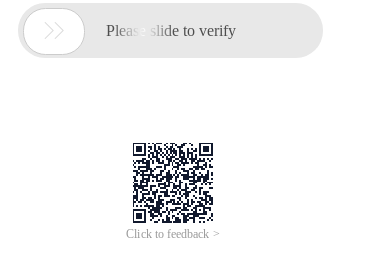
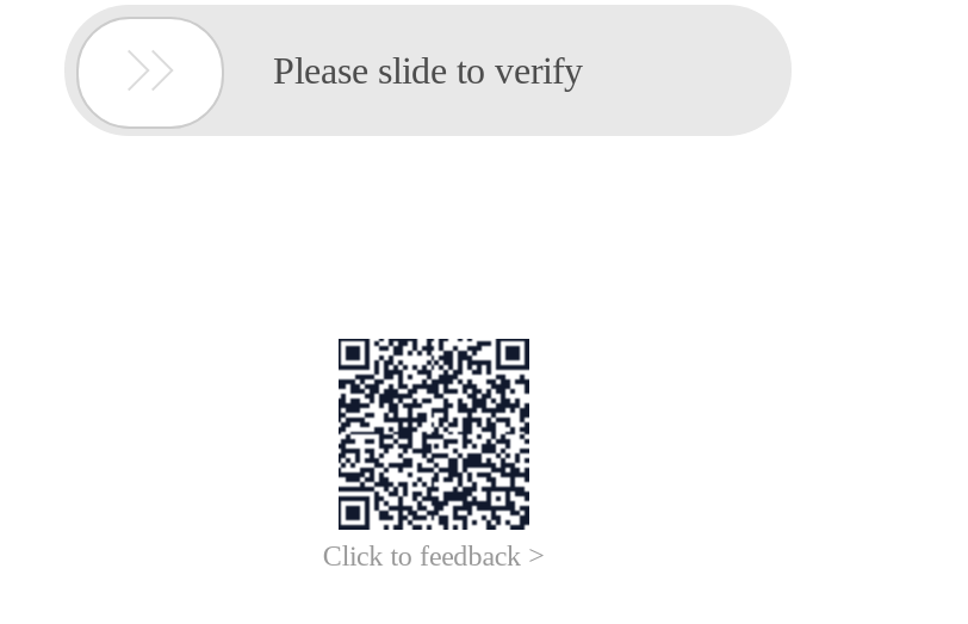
[133,143,213,224] [image] -> [336,339,532,532] [image]

